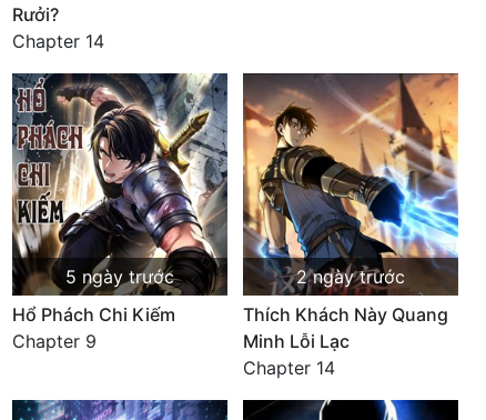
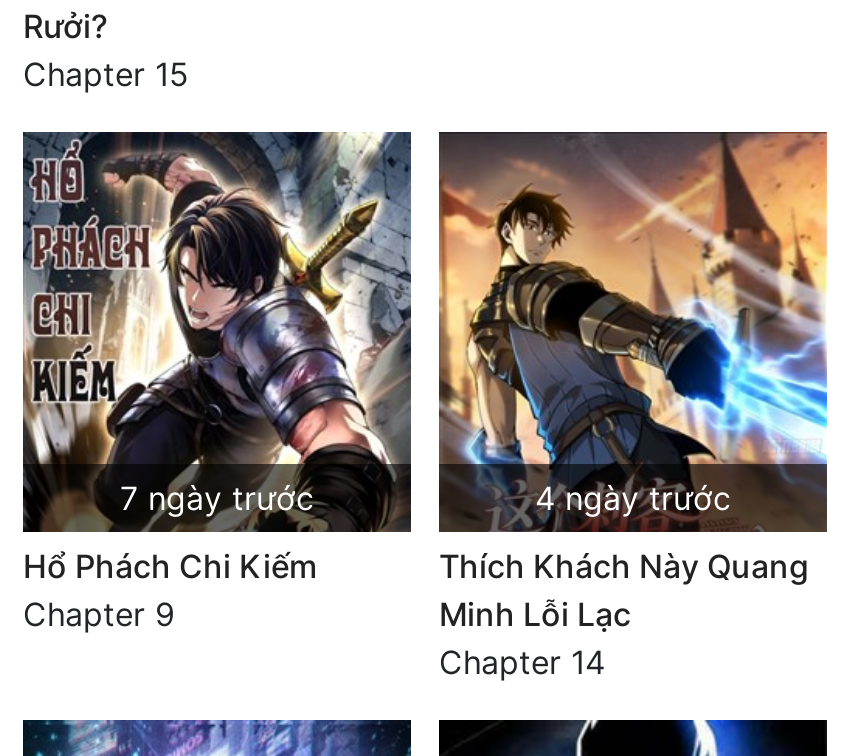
[12,30,104,52] Chapter 14 -> [23,53,189,93] Chapter 15
[65,265,174,287] 5 ngày trước -> [120,477,314,517] 7 ngày trước
[296,265,405,287] 2 ngày trước -> [535,477,731,517] 4 ngày trước

